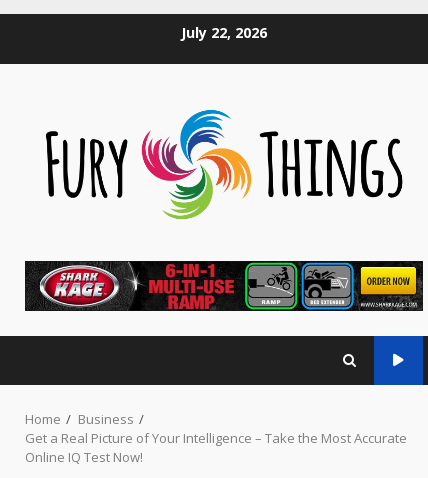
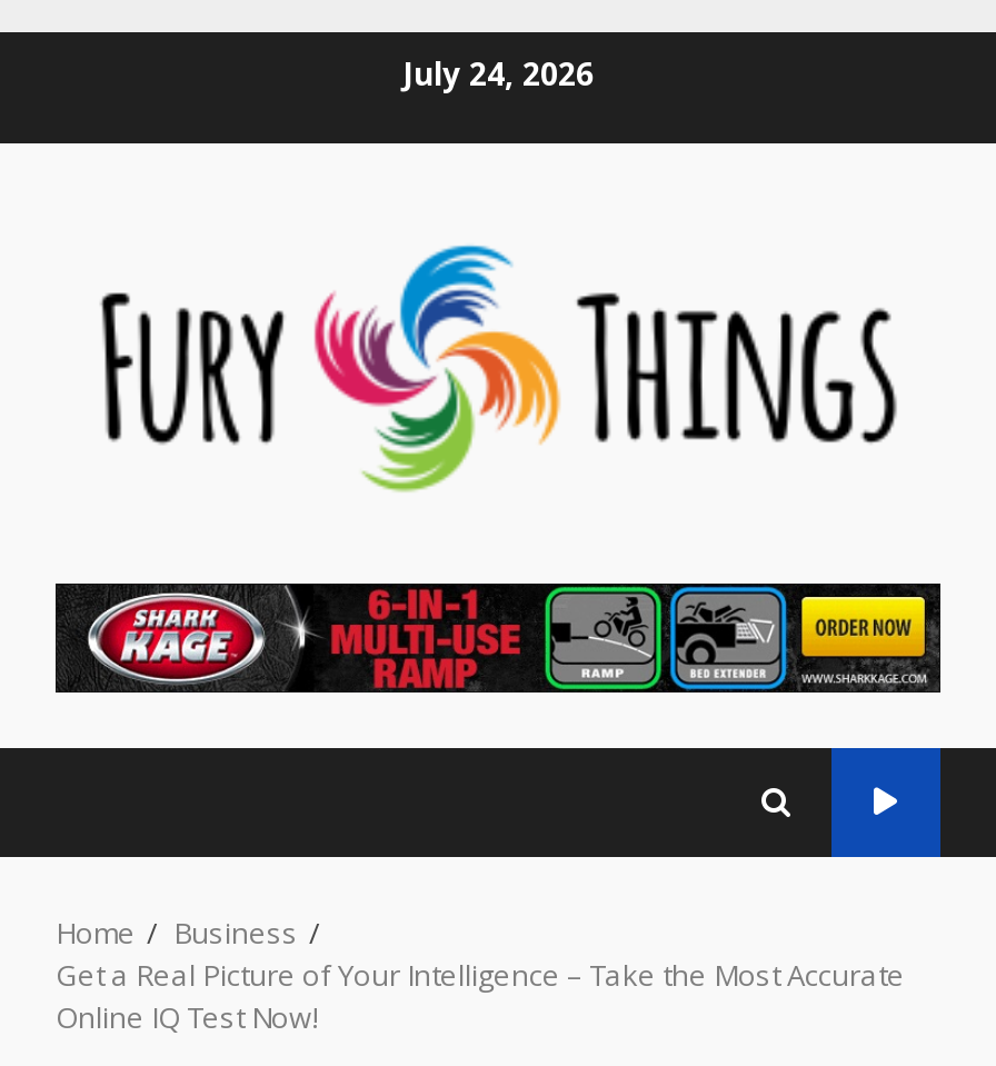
[181,22,267,41] July 22, 2026 -> [402,51,594,93] July 24, 2026

